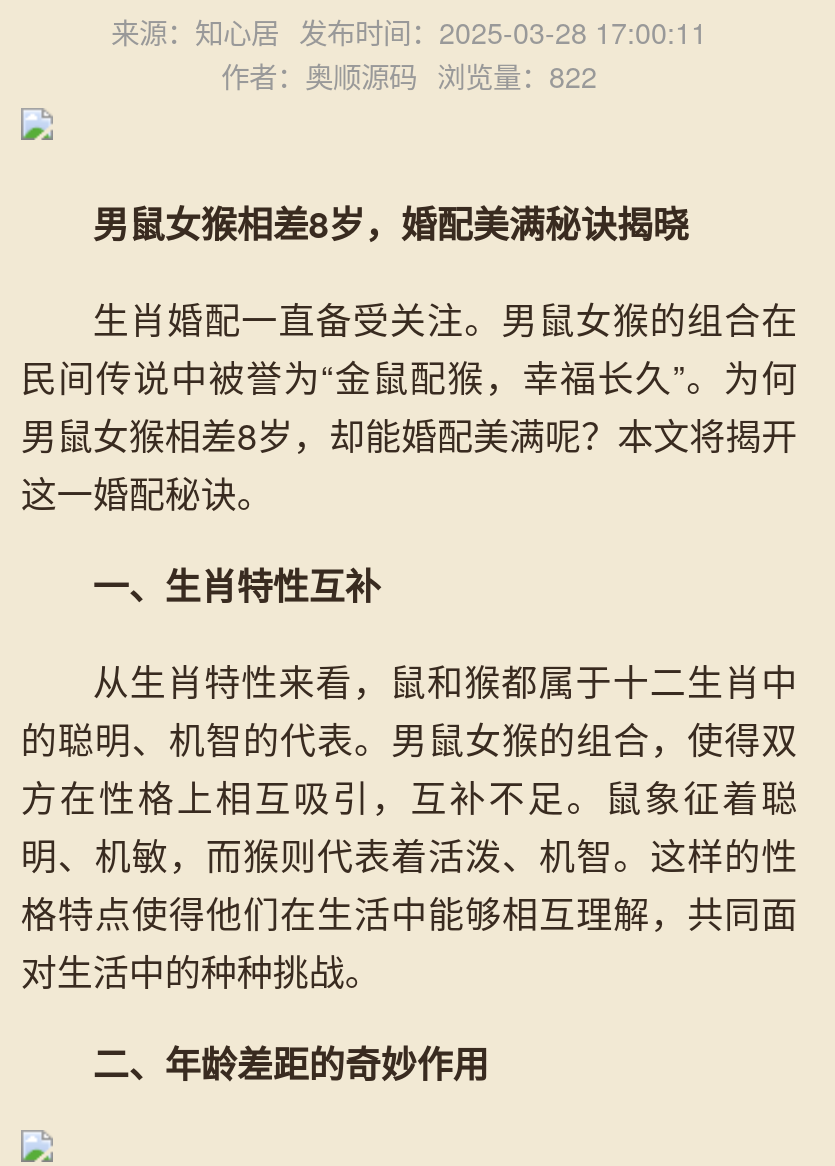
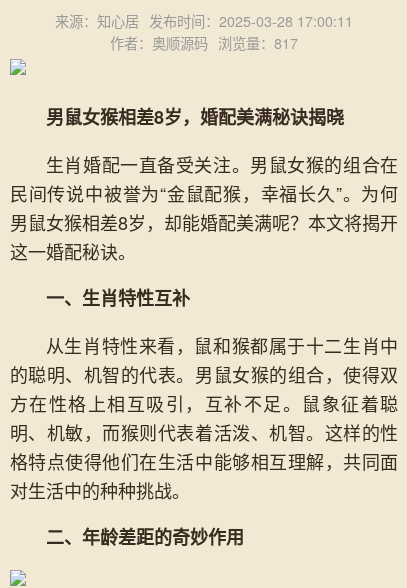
[221,57,597,97] 作者：奥顺源码 浏览量：822 -> [110,33,298,53] 作者：奥顺源码 浏览量：817

